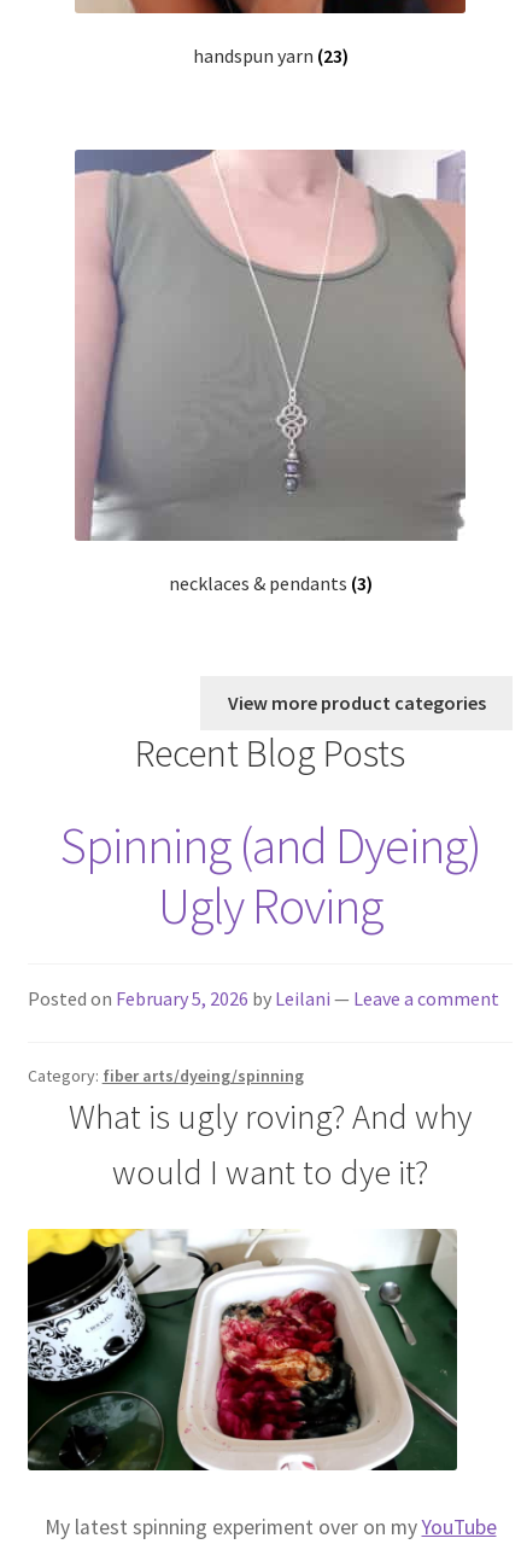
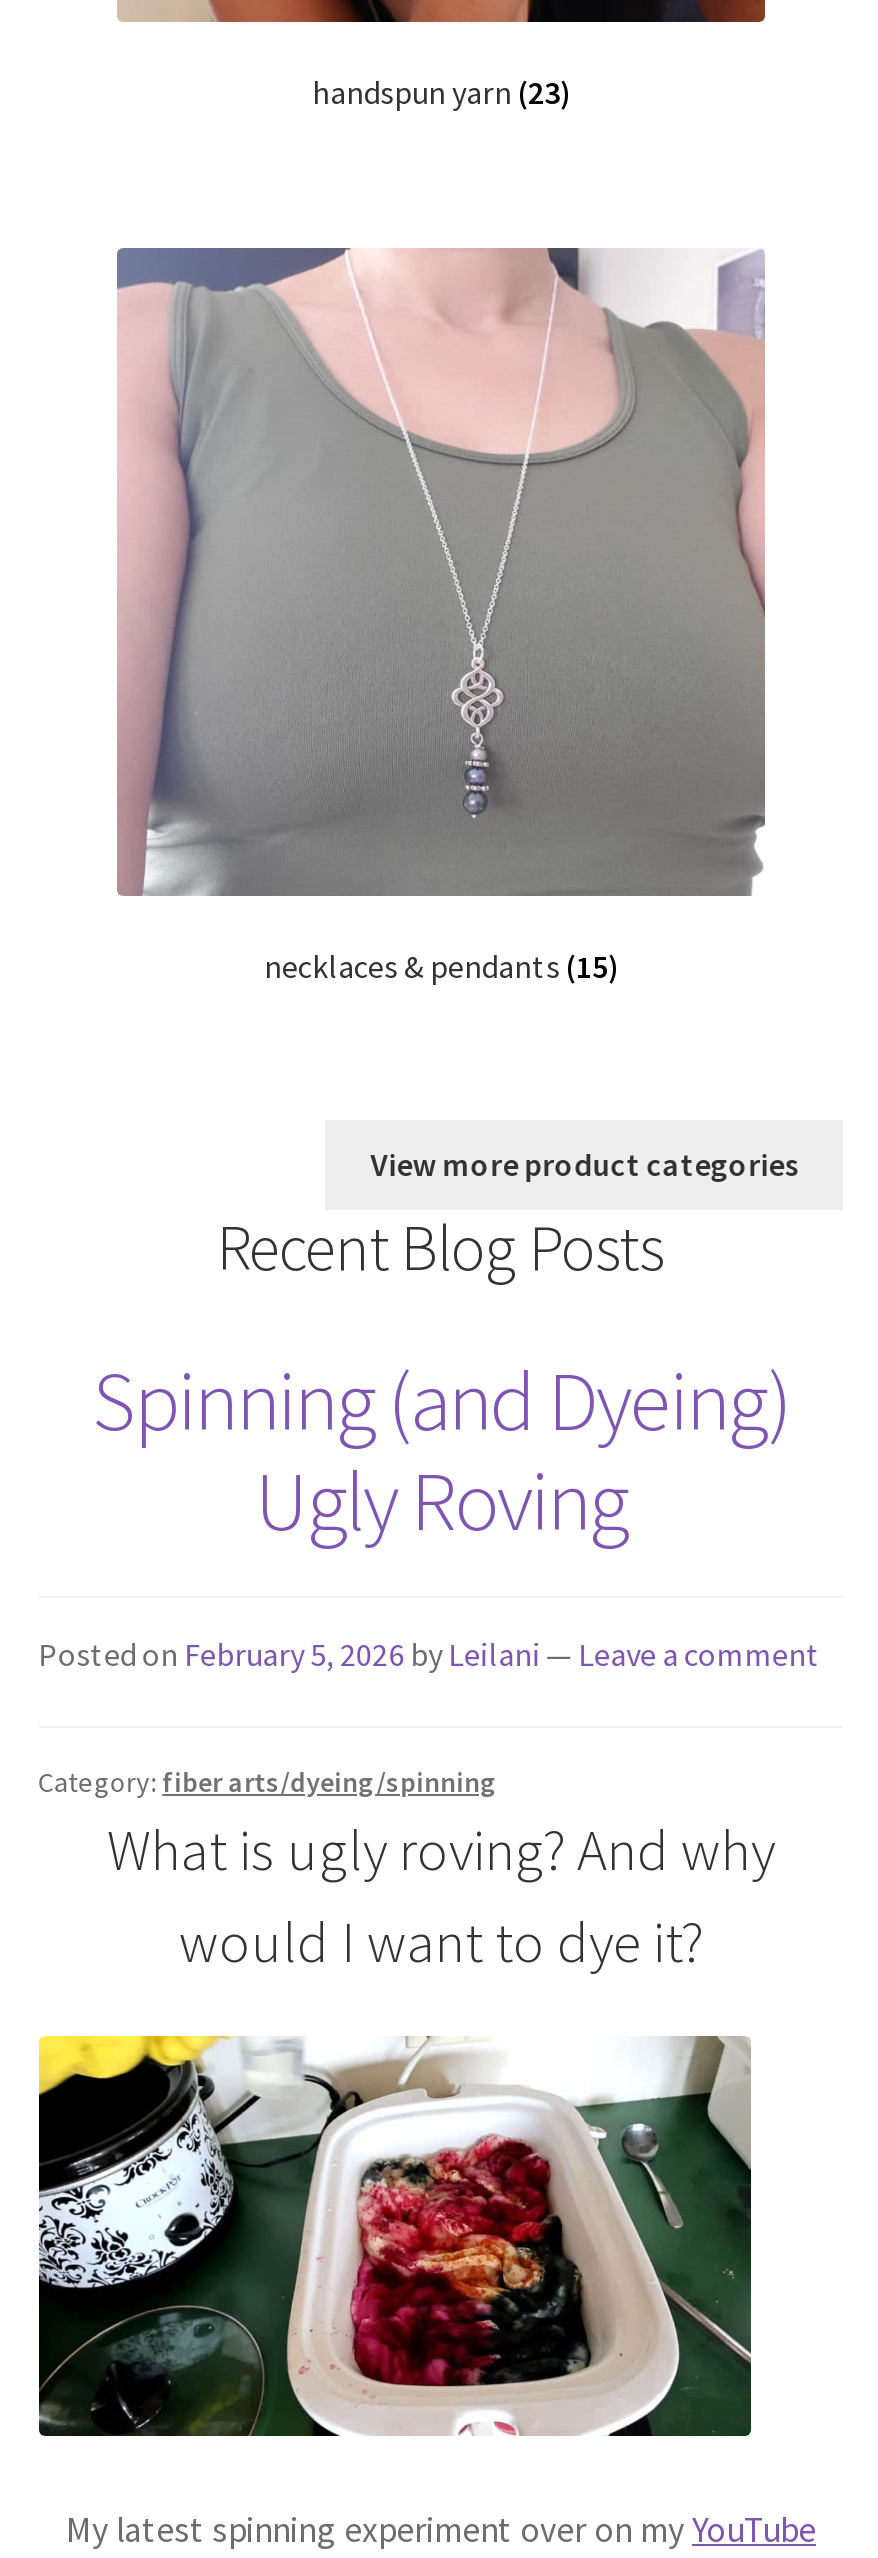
[168,571,372,595] necklaces & pendants (3) -> [264,945,618,985] necklaces & pendants (15)

